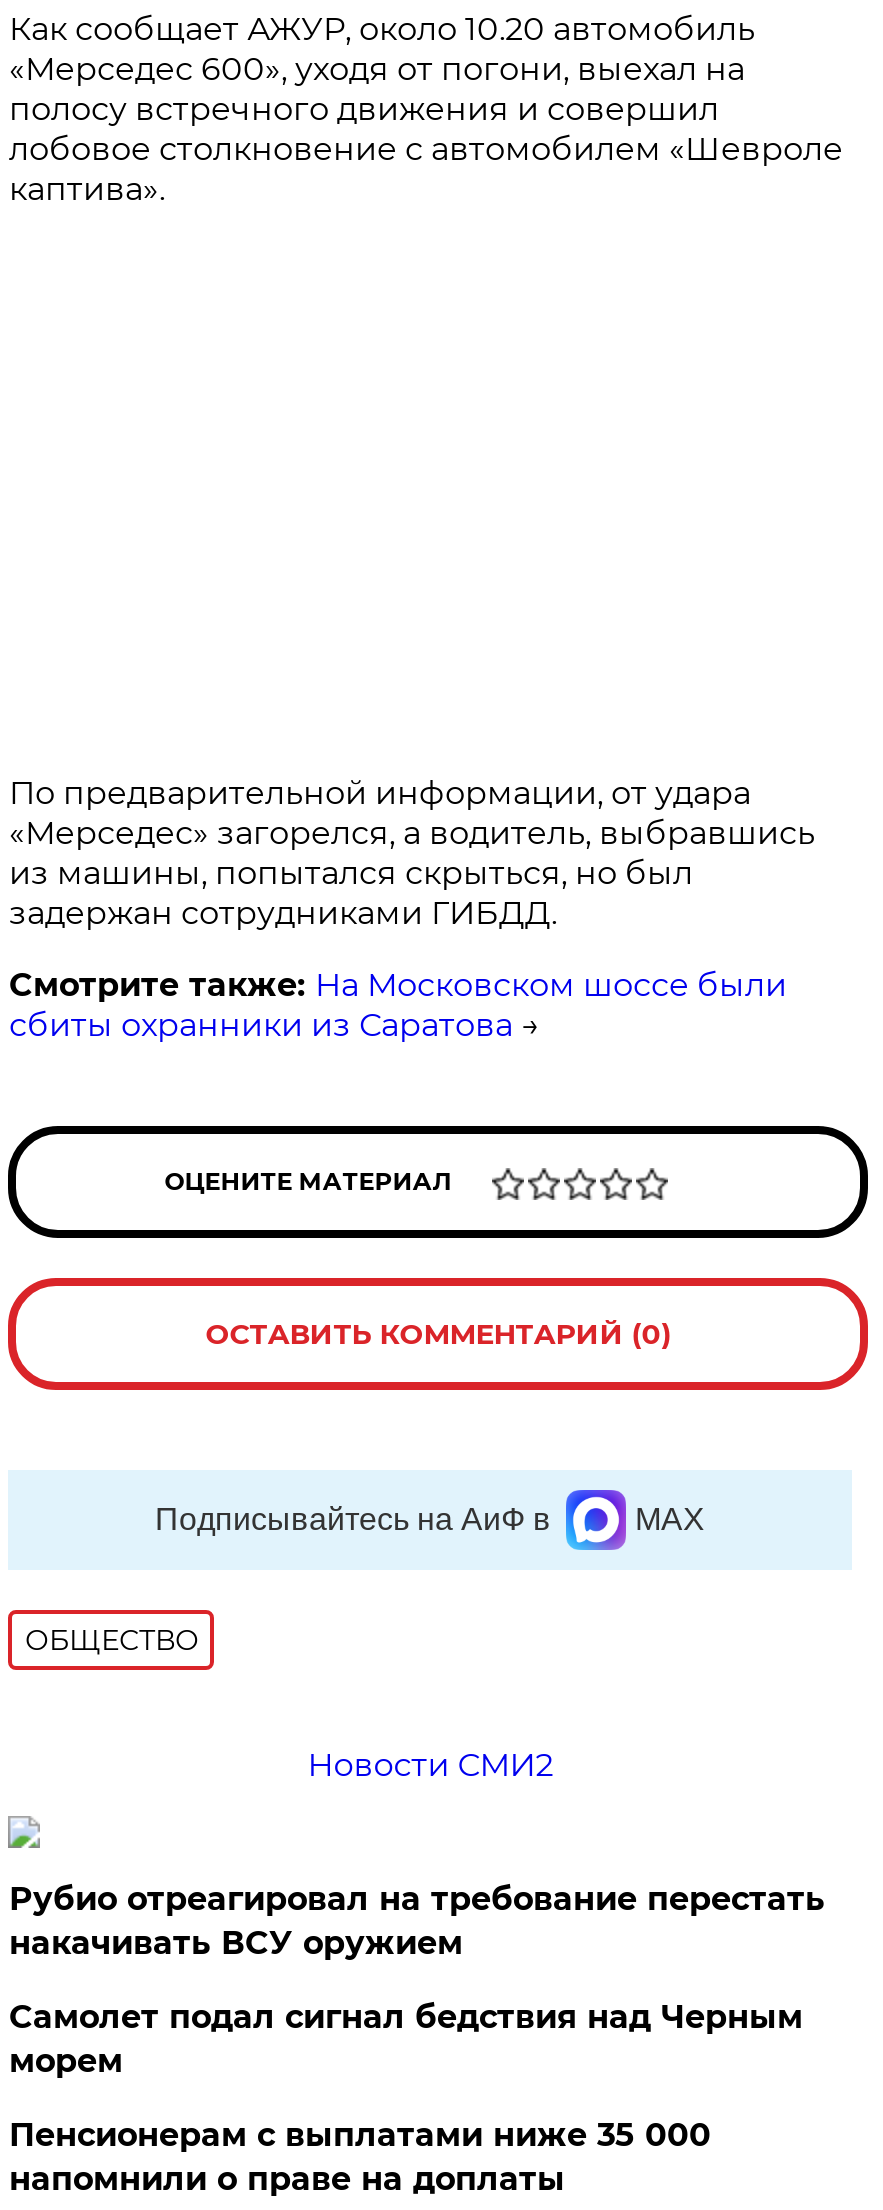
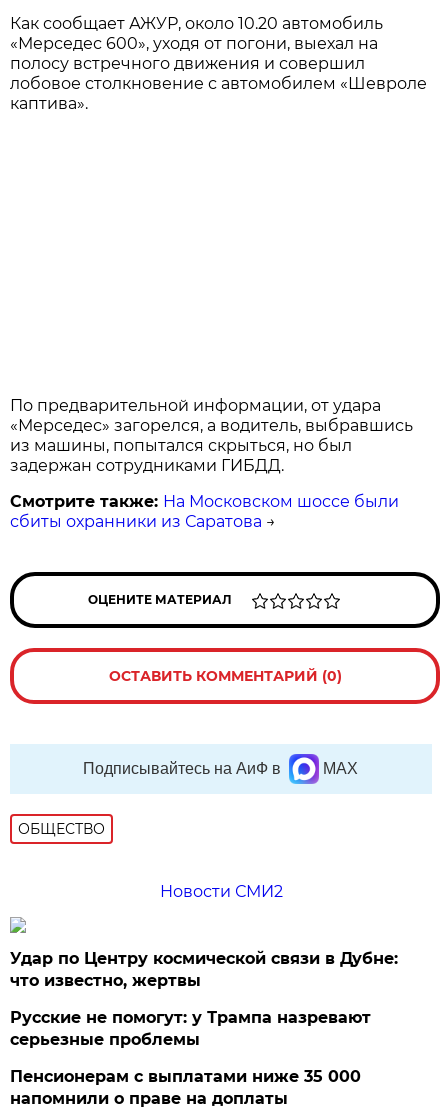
[9,1880,825,1962] Рубио отреагировал на требование перестать | накачивать ВСУ оружием -> [10,949,398,990] Удар по Центру космической связи в Дубне: | что известно, жертвы
[9,1998,803,2080] Самолет подал сигнал бедствия над Черным | морем -> [10,1008,371,1049] Русские не помогут: у Трампа назревают | серьезные проблемы

